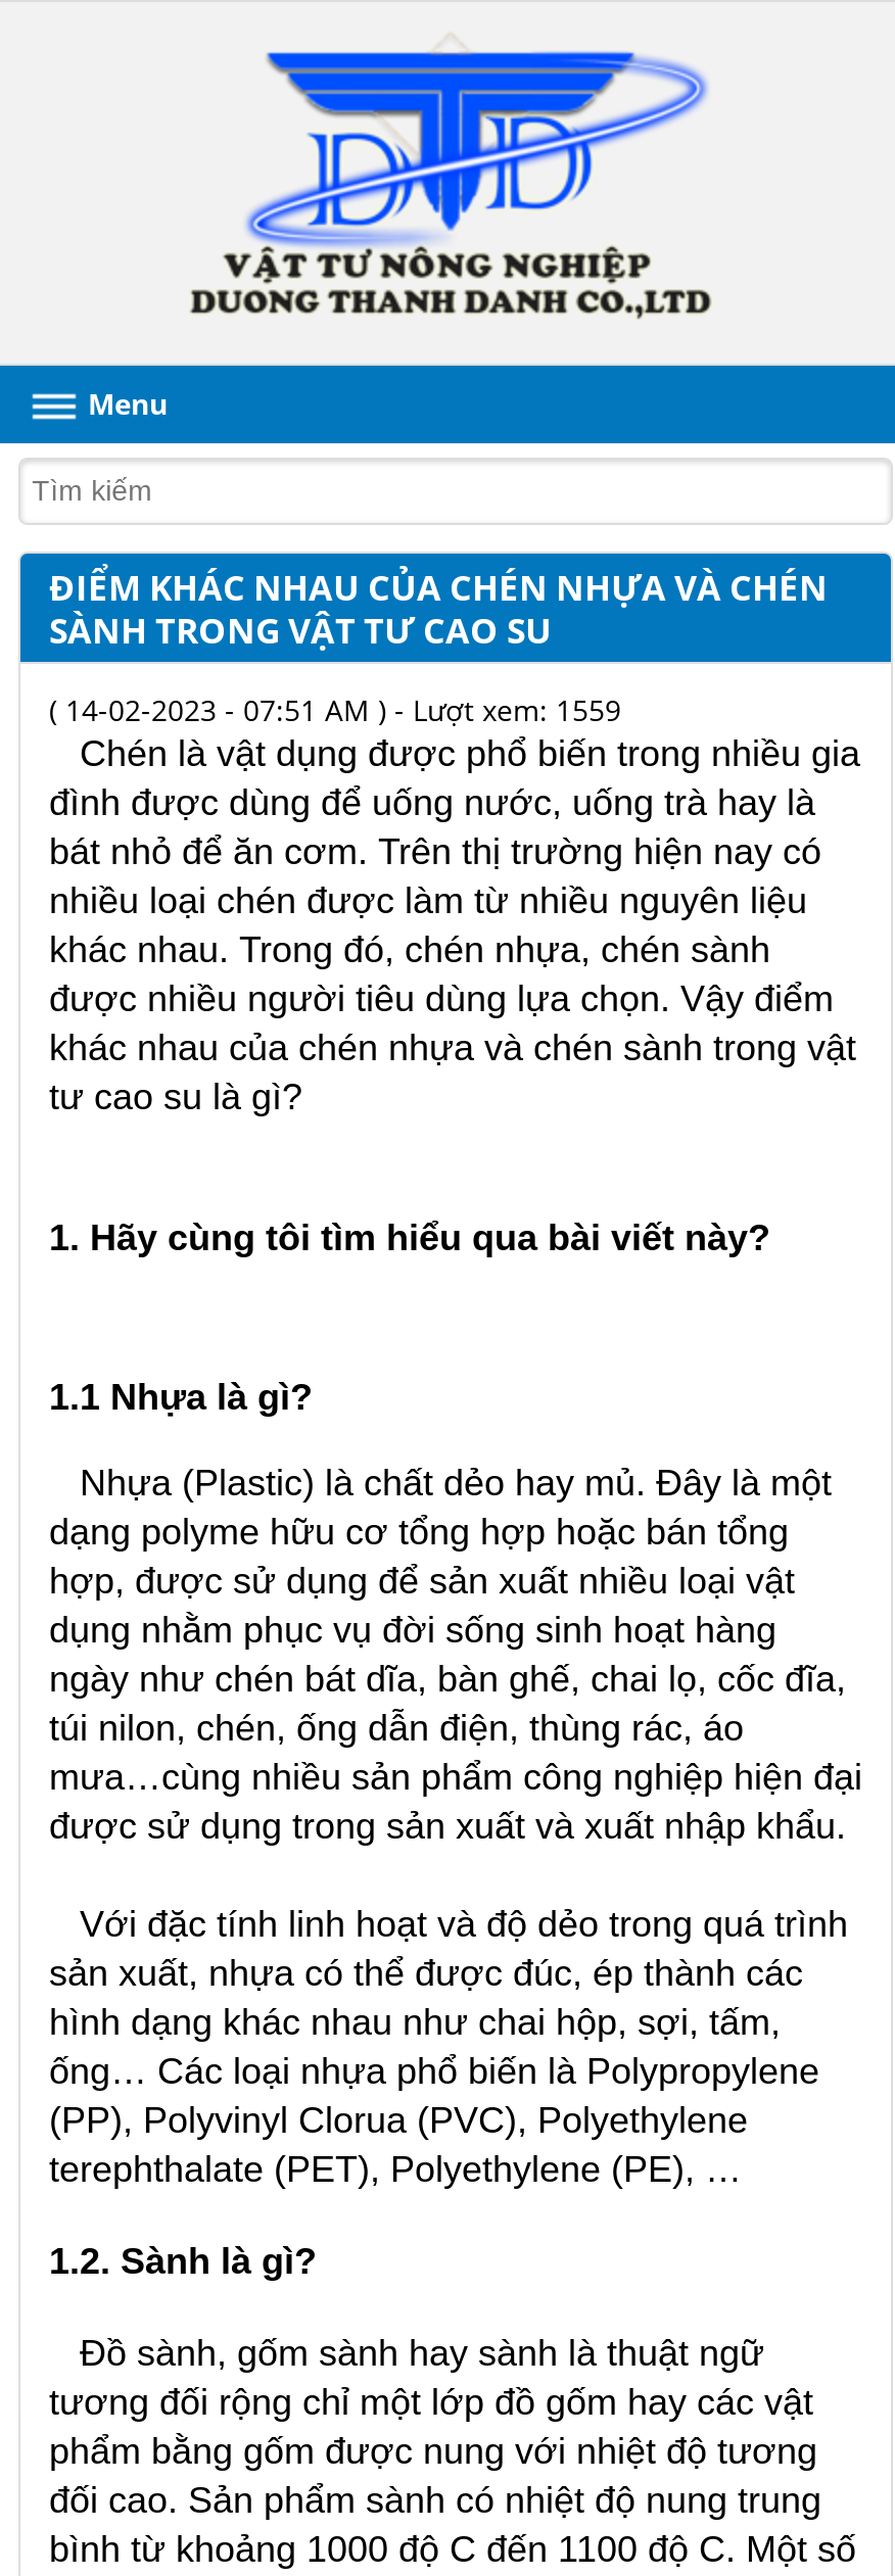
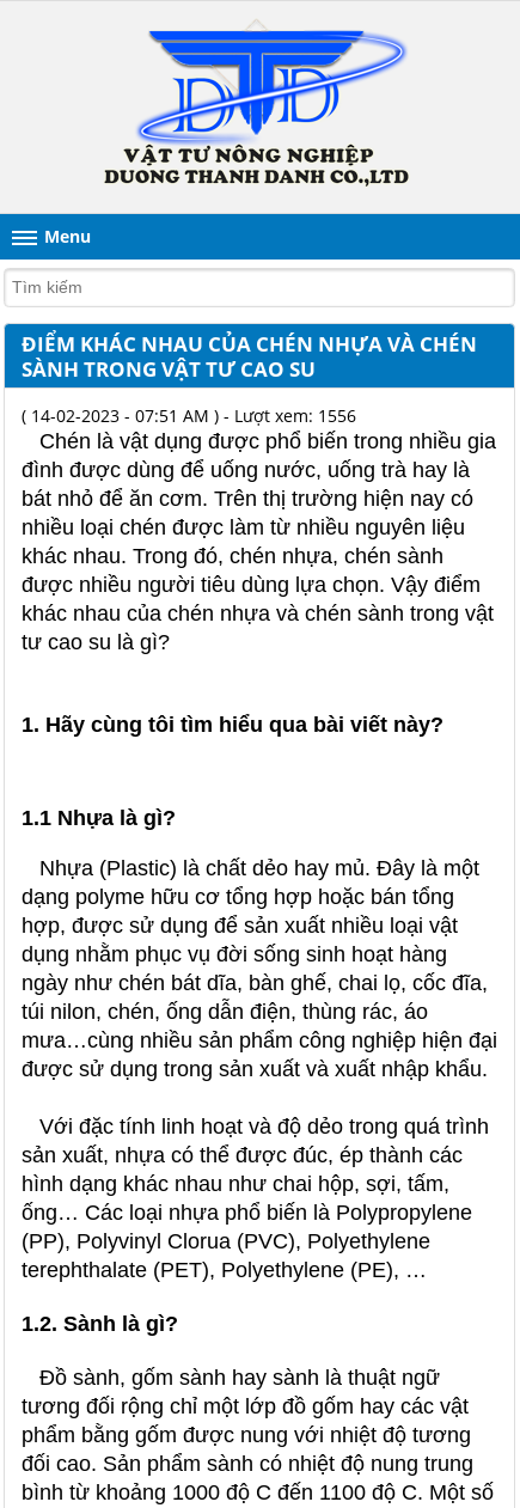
[49,691,621,730] ( 14-02-2023 - 07:51 AM ) - Lượt xem: 1559 -> [22,405,356,427] ( 14-02-2023 - 07:51 AM ) - Lượt xem: 1556

